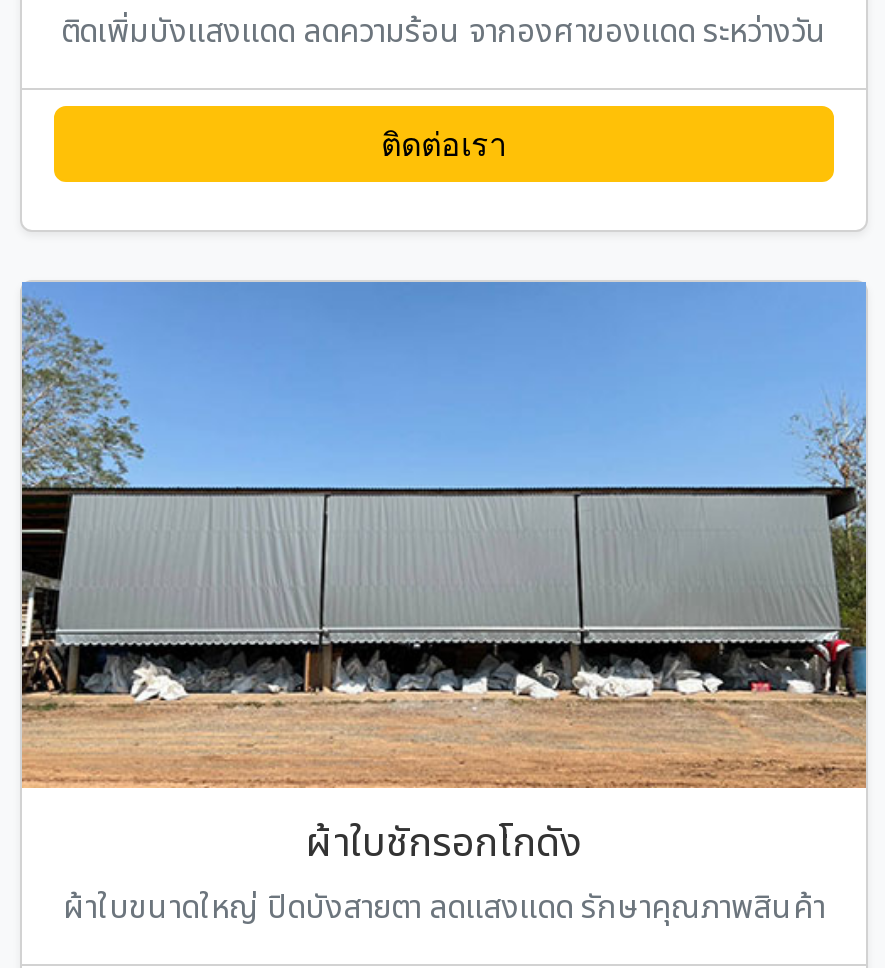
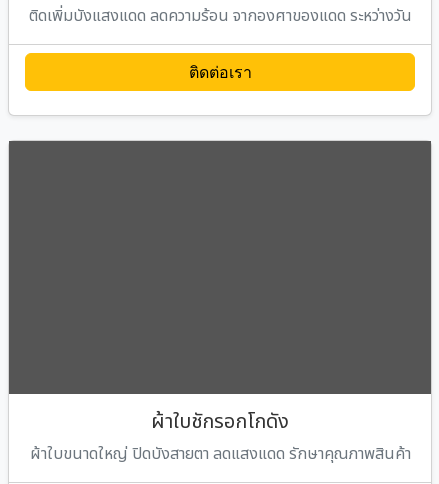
[20,280,868,790] [image] -> none

